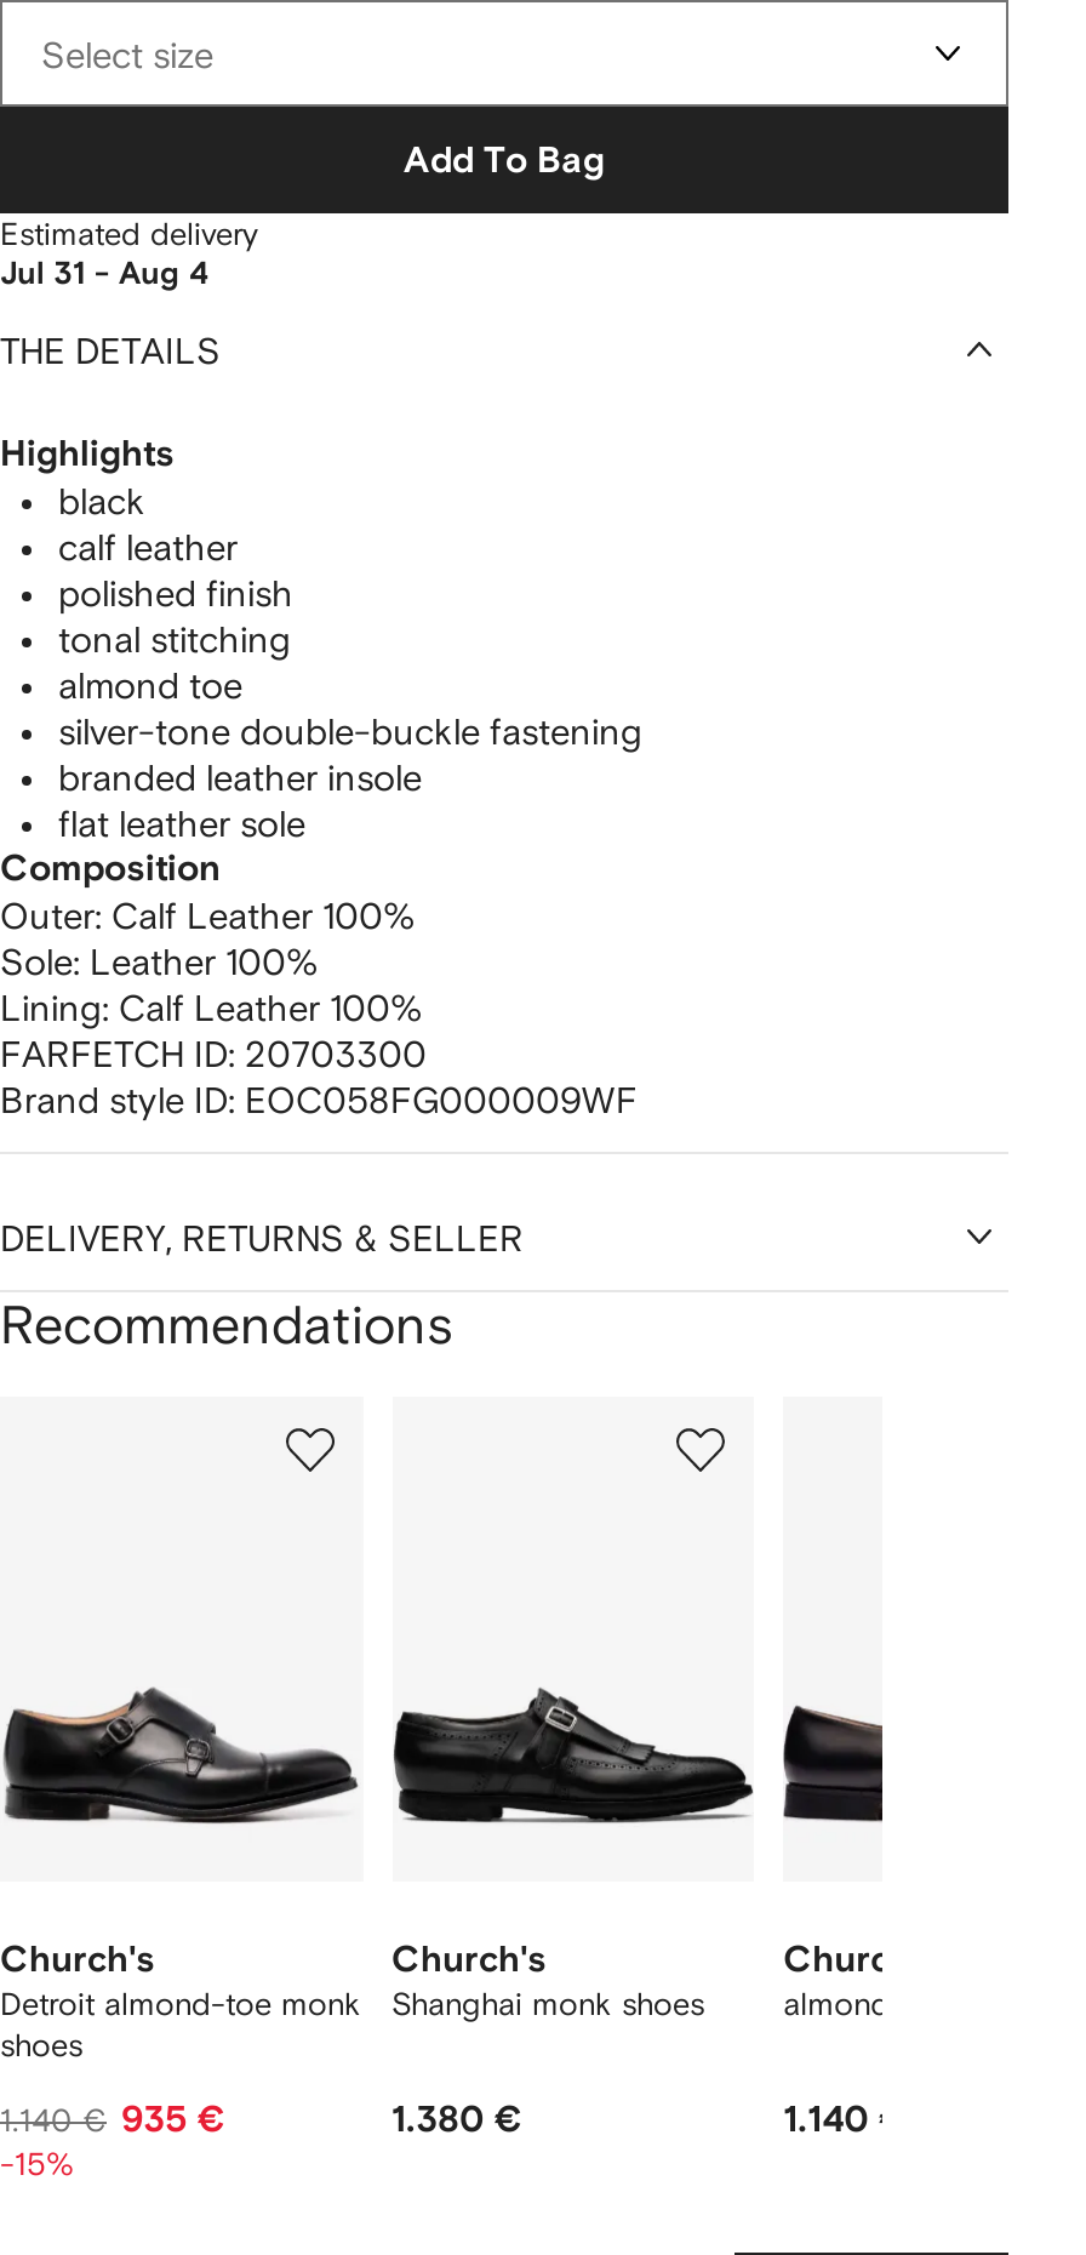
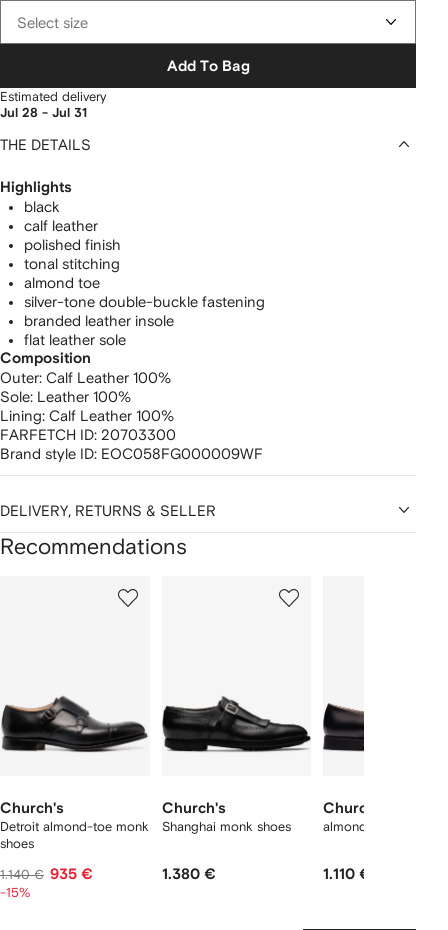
[0,260,208,291] Jul 31 - Aug 4 -> [0,107,87,120] Jul 28 - Jul 31
[783,2101,907,2138] 1.140 € -> [323,867,371,882] 1.110 €

